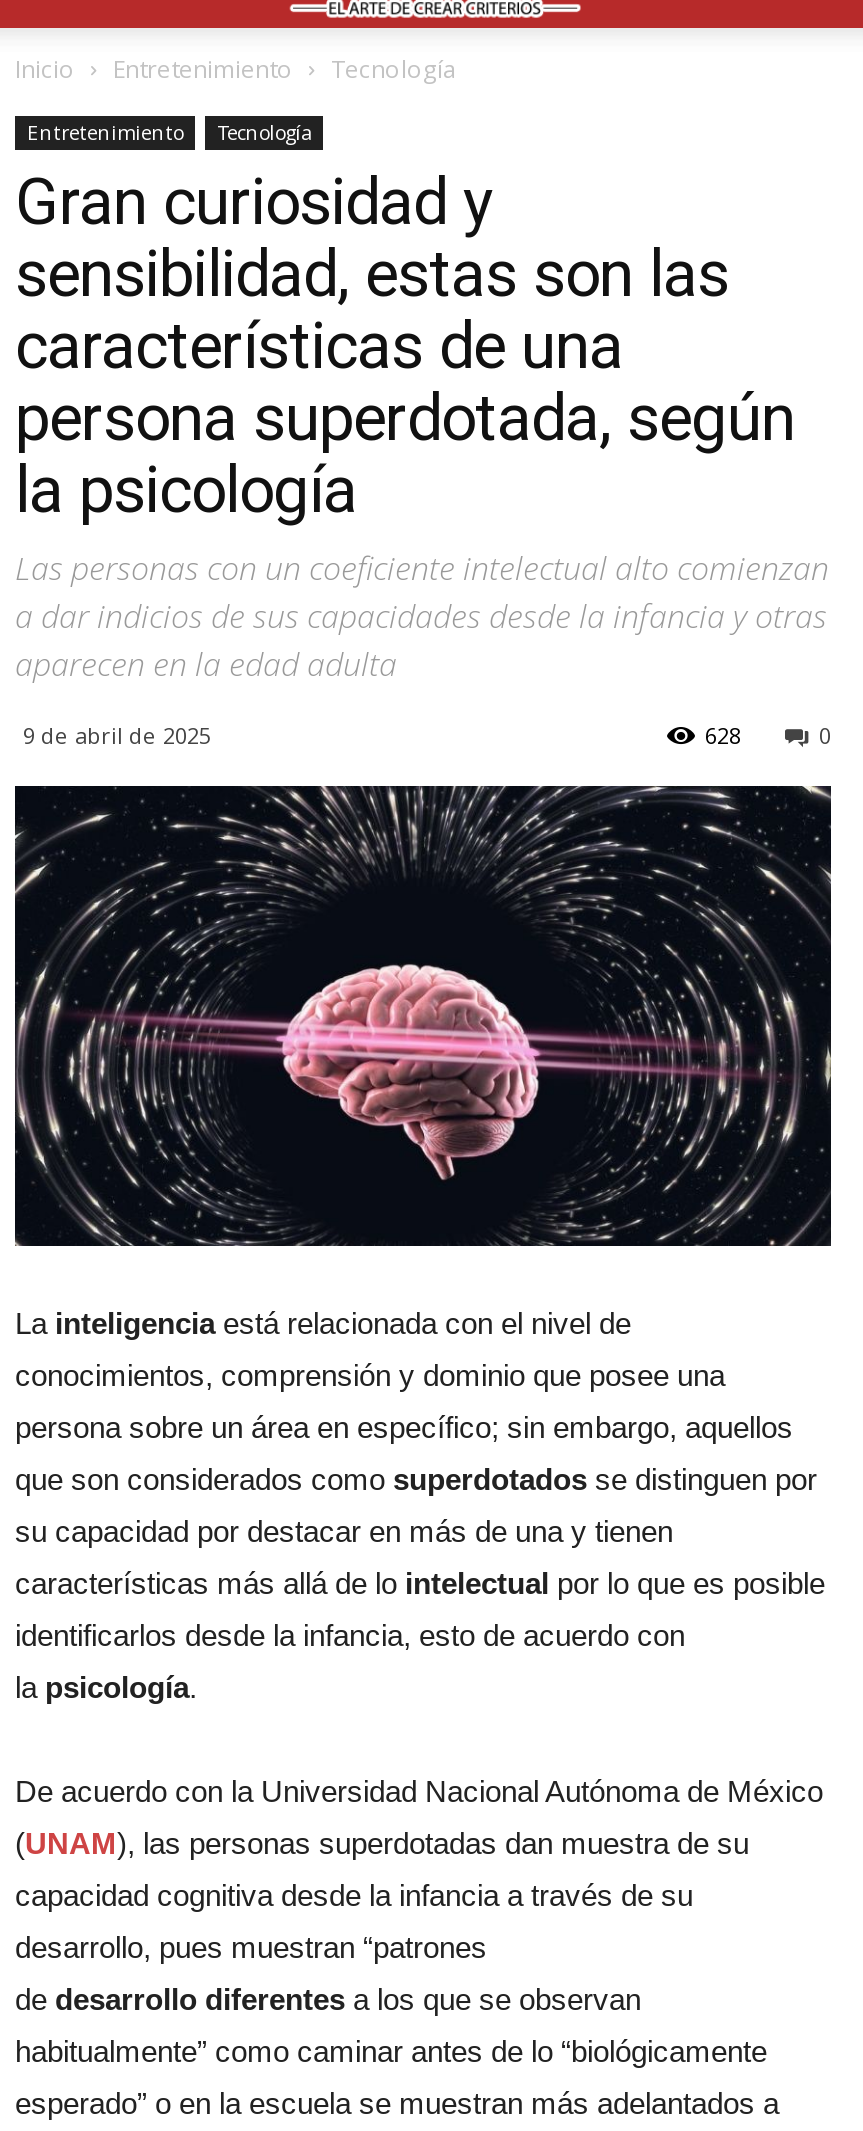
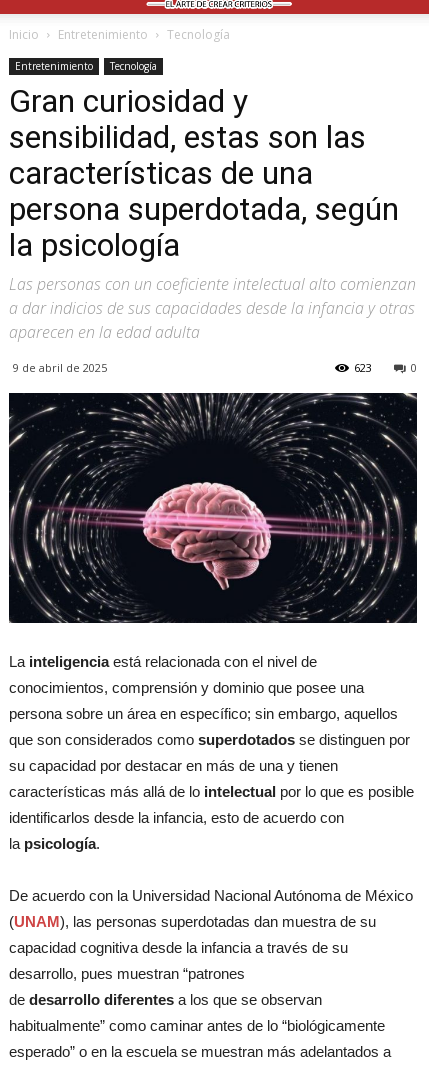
[705,720,741,750] 628 -> [354,360,372,375] 623

